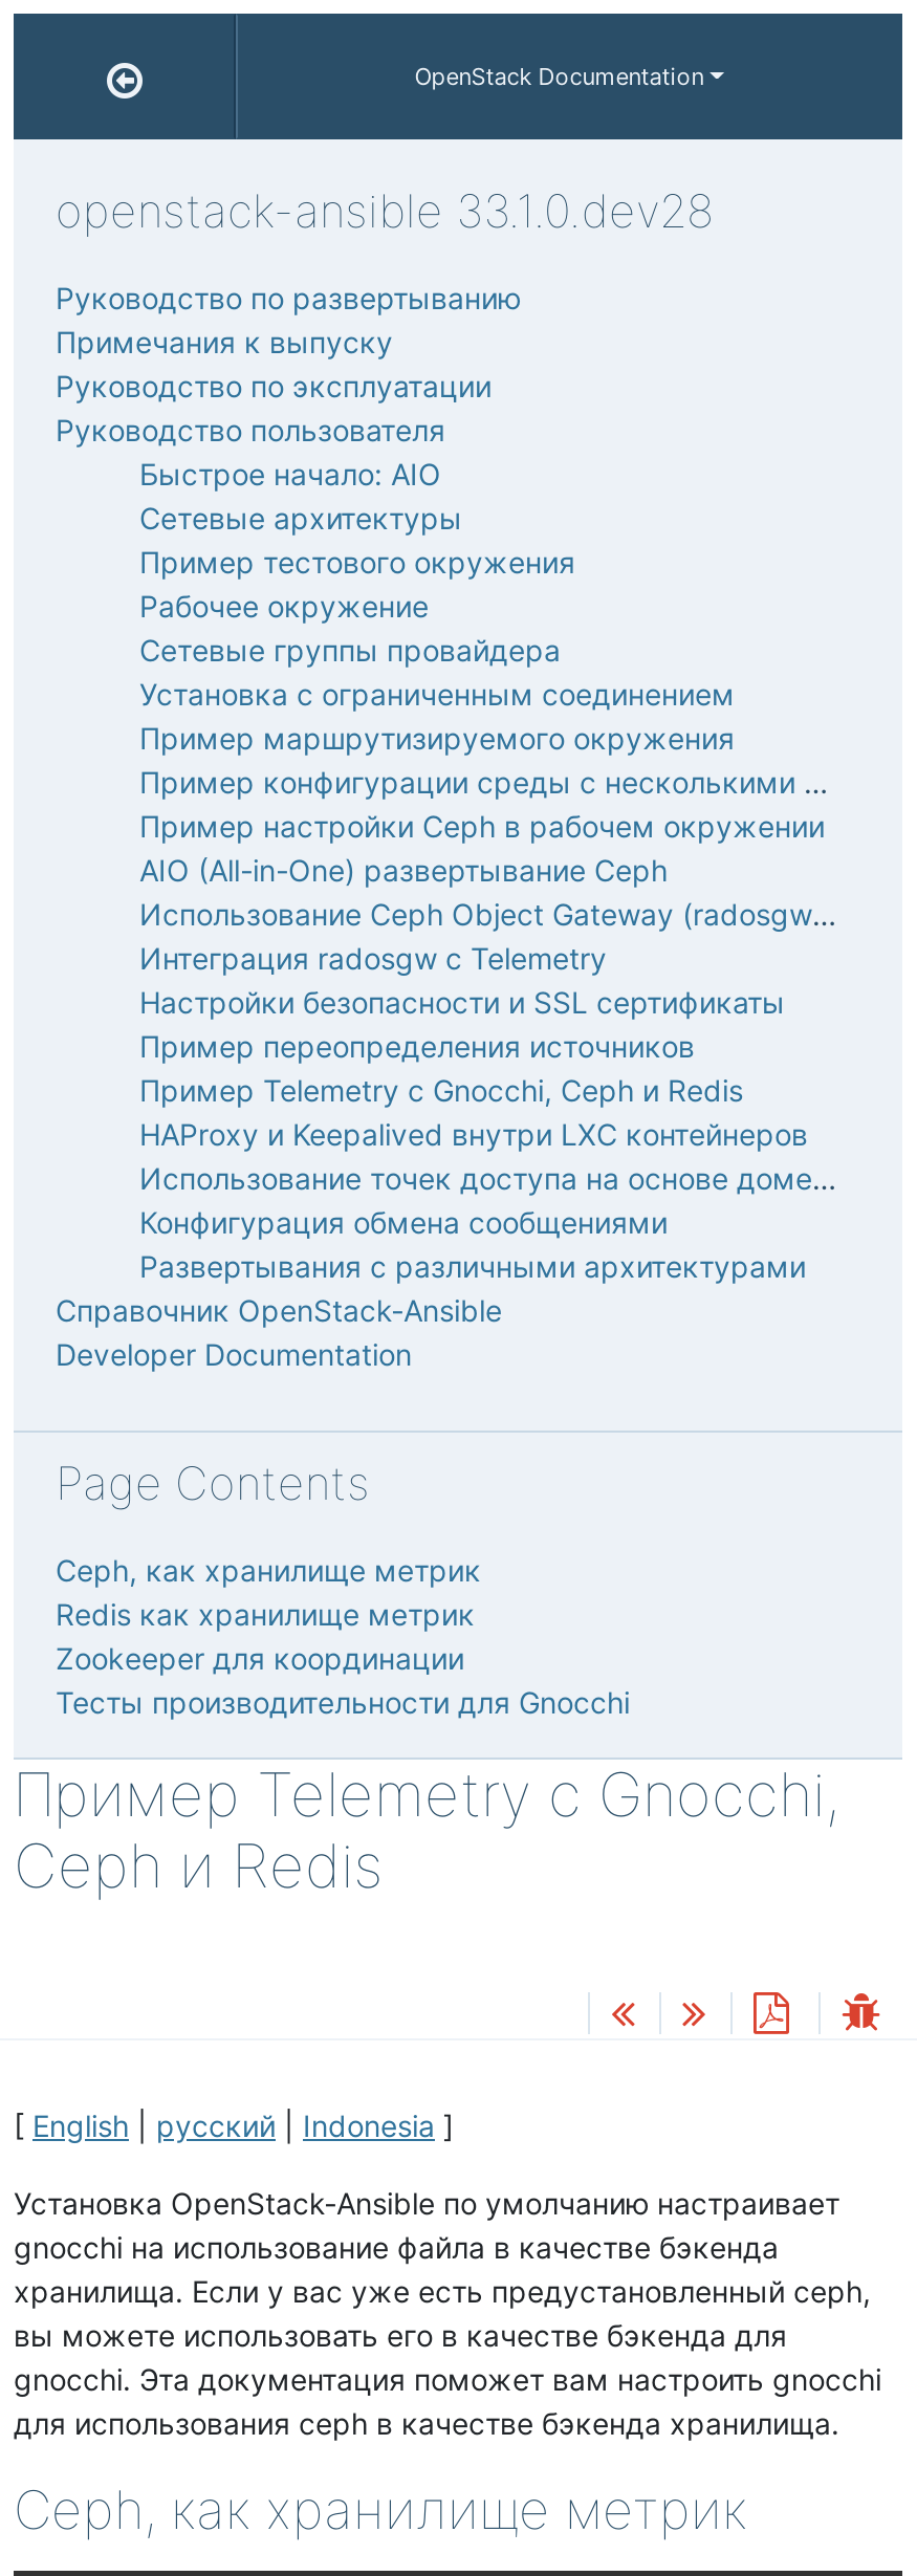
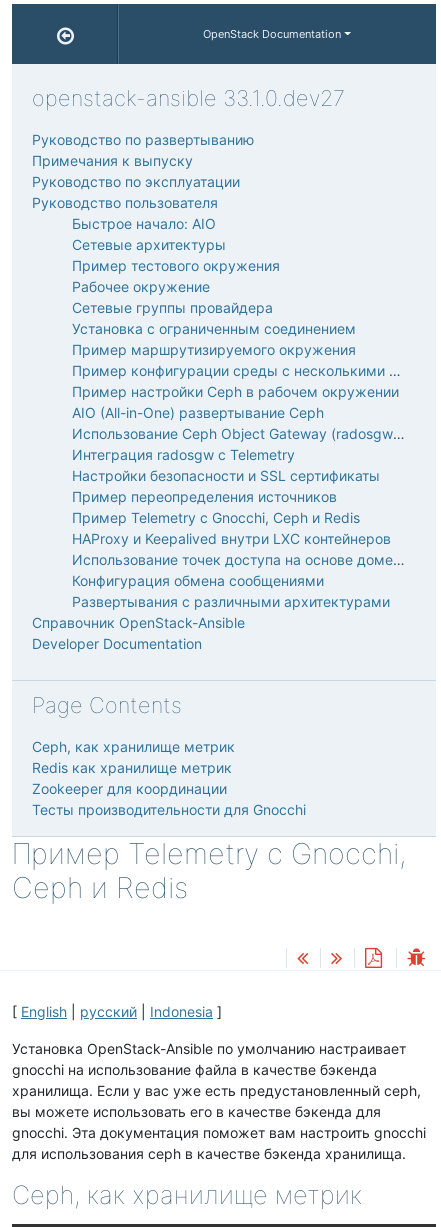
[56,183,714,238] openstack-ansible 33.1.0.dev28 -> [32,85,345,111] openstack-ansible 33.1.0.dev27

